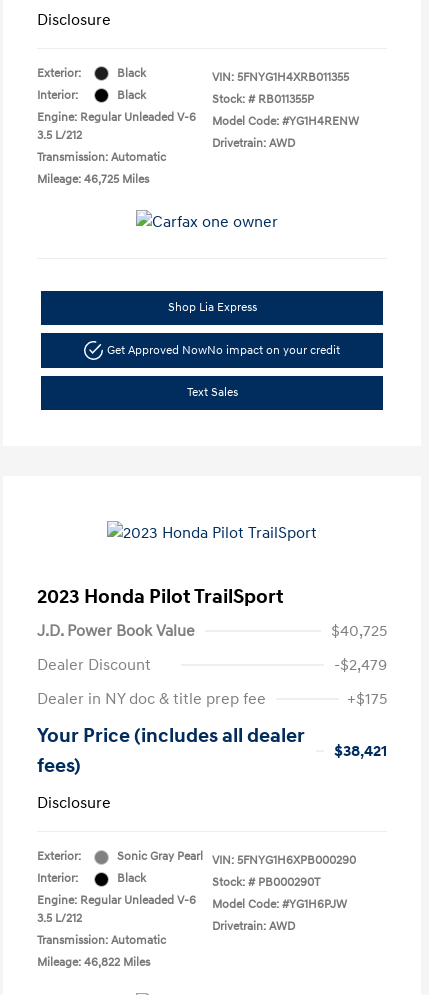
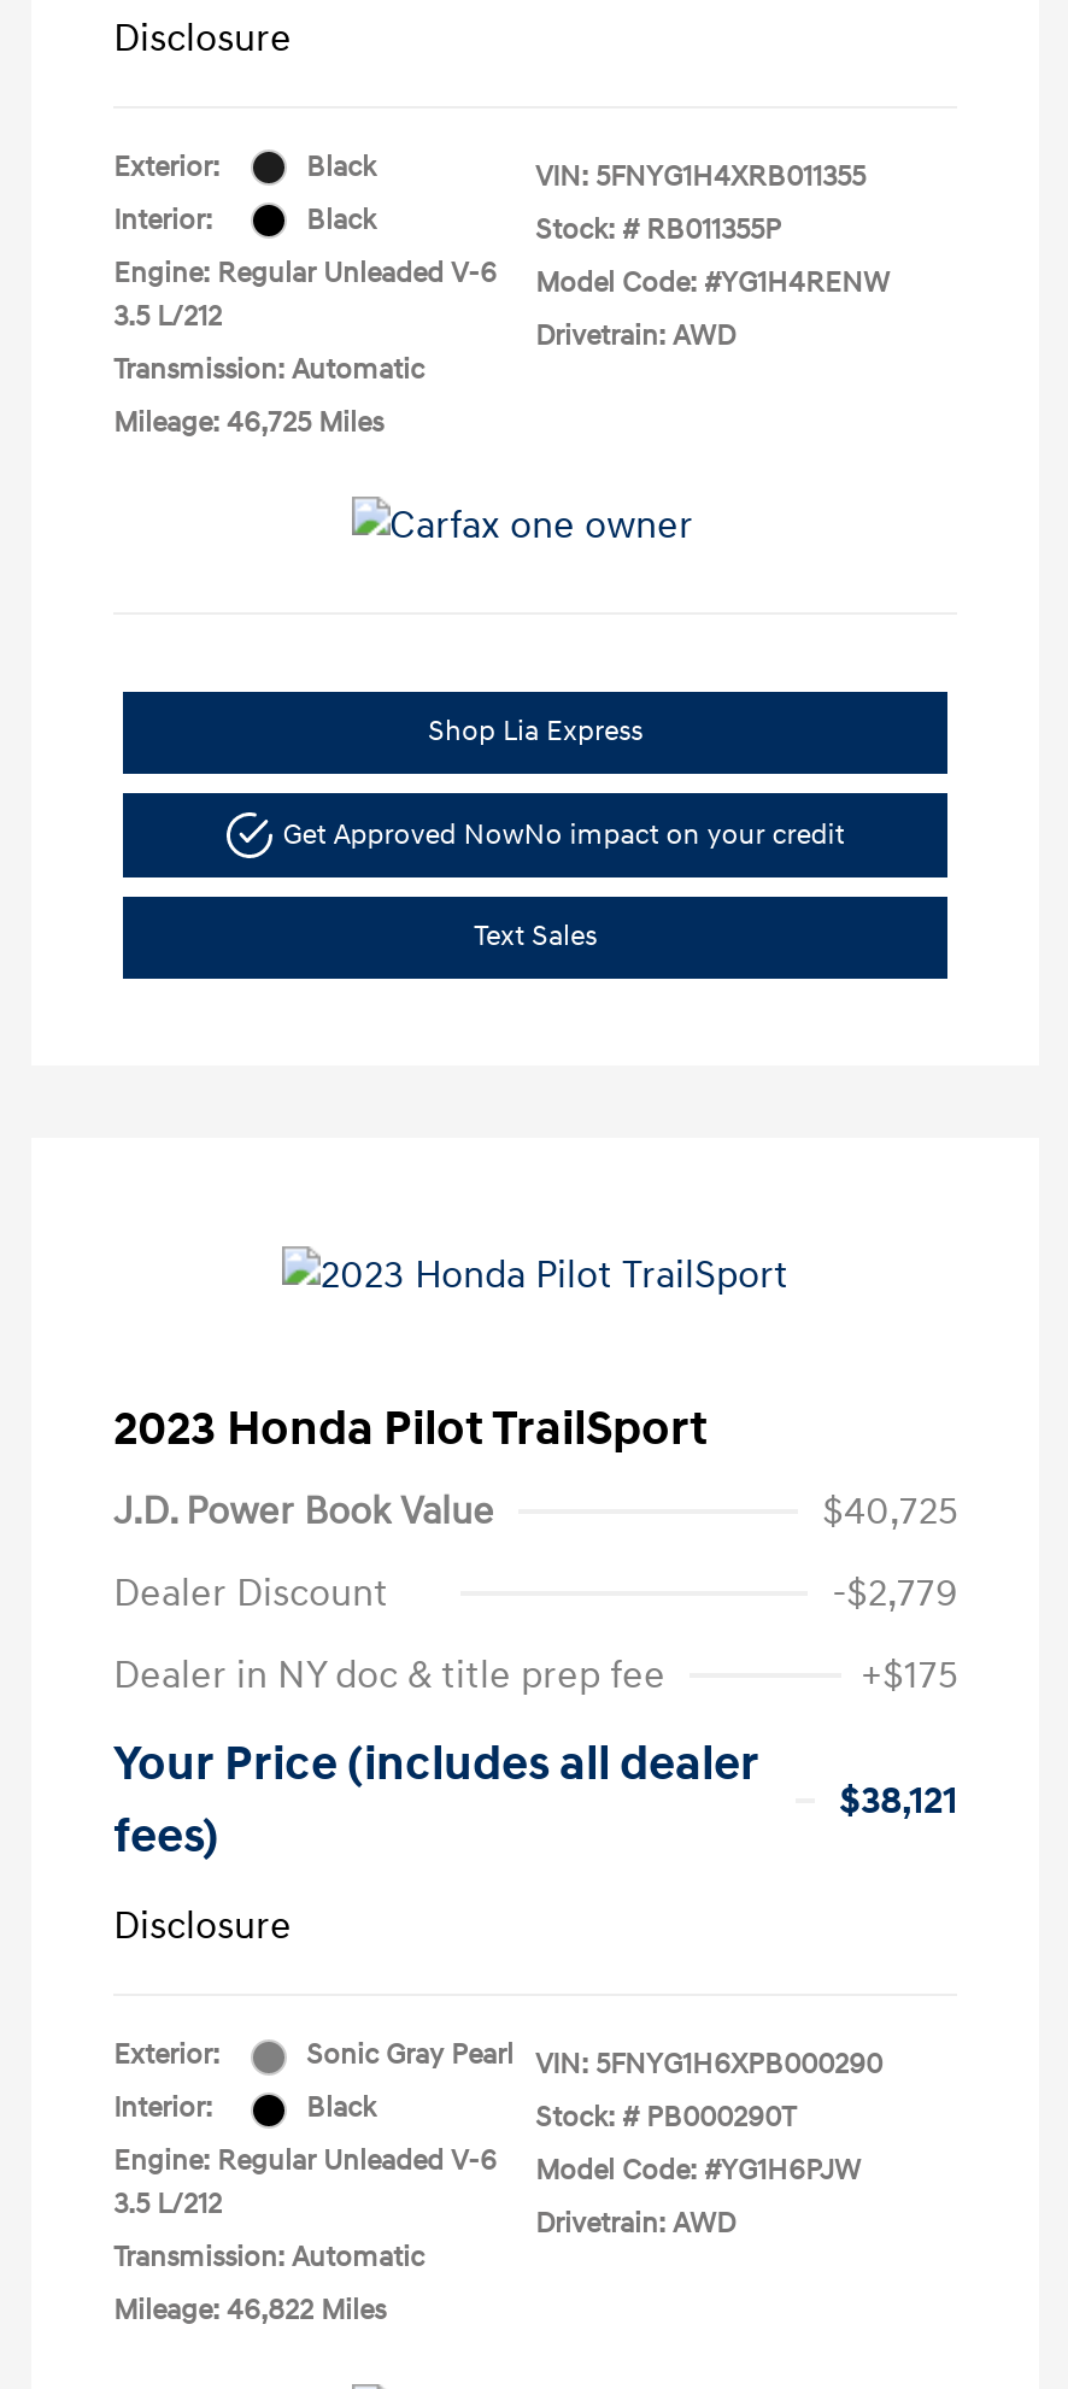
[334,655,387,675] -$2,479 -> [832,1571,957,1619] -$2,779
[334,741,387,761] $38,421 -> [839,1778,957,1826] $38,121

